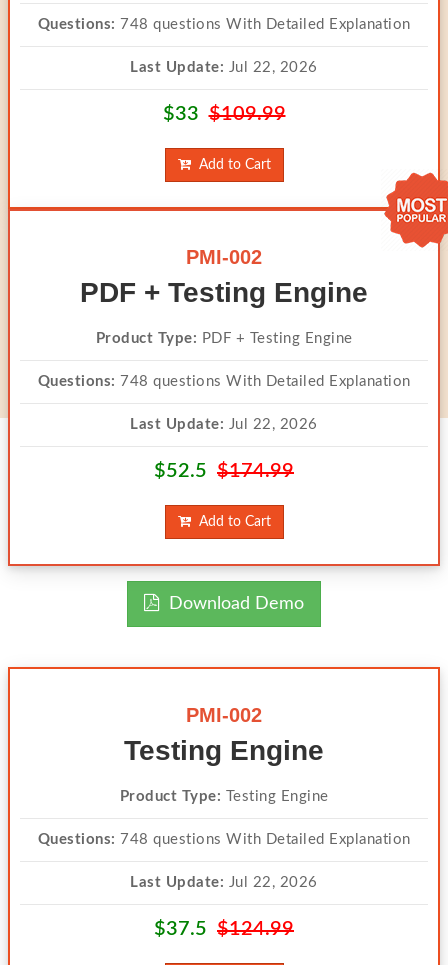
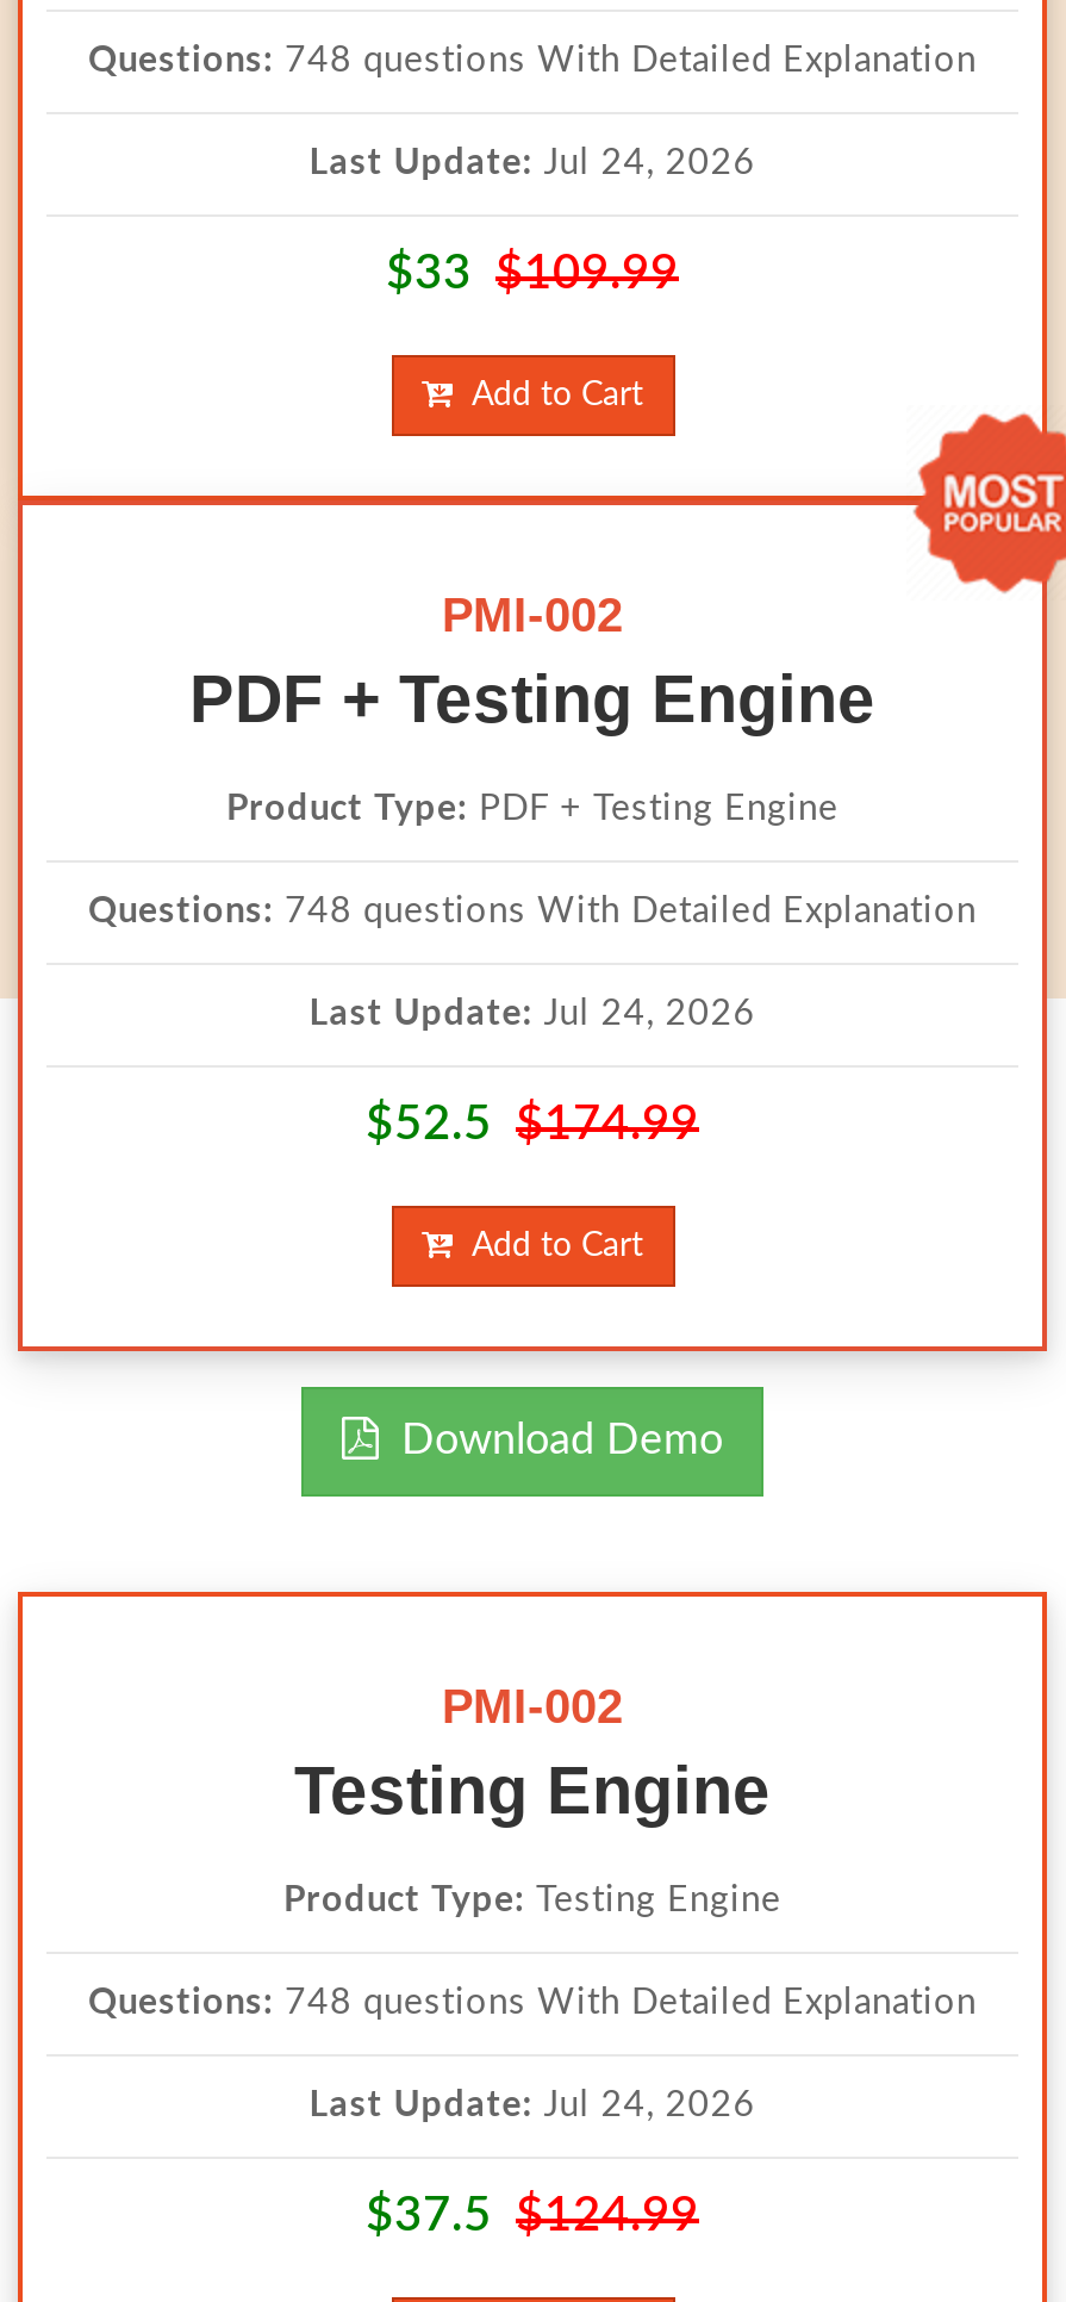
[130,60,318,75] Last Update: Jul 22, 2026 -> [309,145,756,181] Last Update: Jul 24, 2026
[130,417,318,432] Last Update: Jul 22, 2026 -> [309,996,756,1032] Last Update: Jul 24, 2026
[130,875,318,890] Last Update: Jul 22, 2026 -> [309,2088,756,2123] Last Update: Jul 24, 2026

